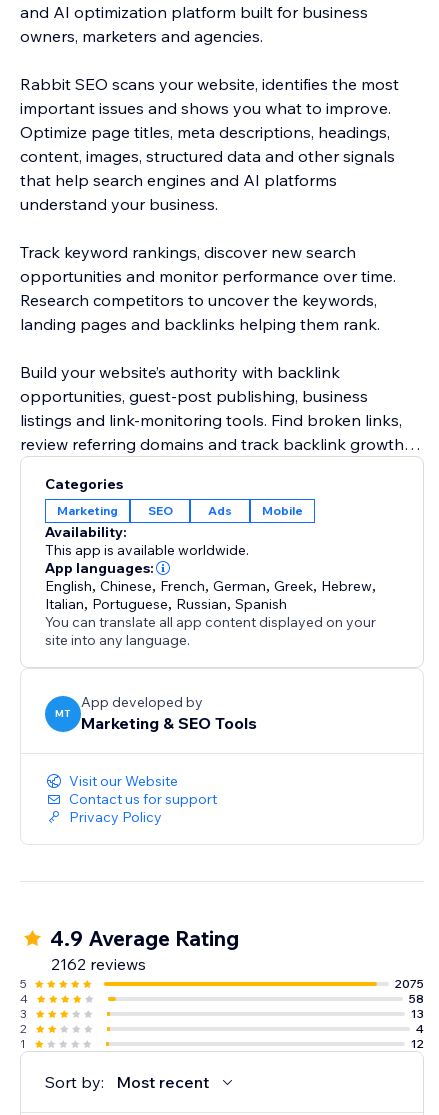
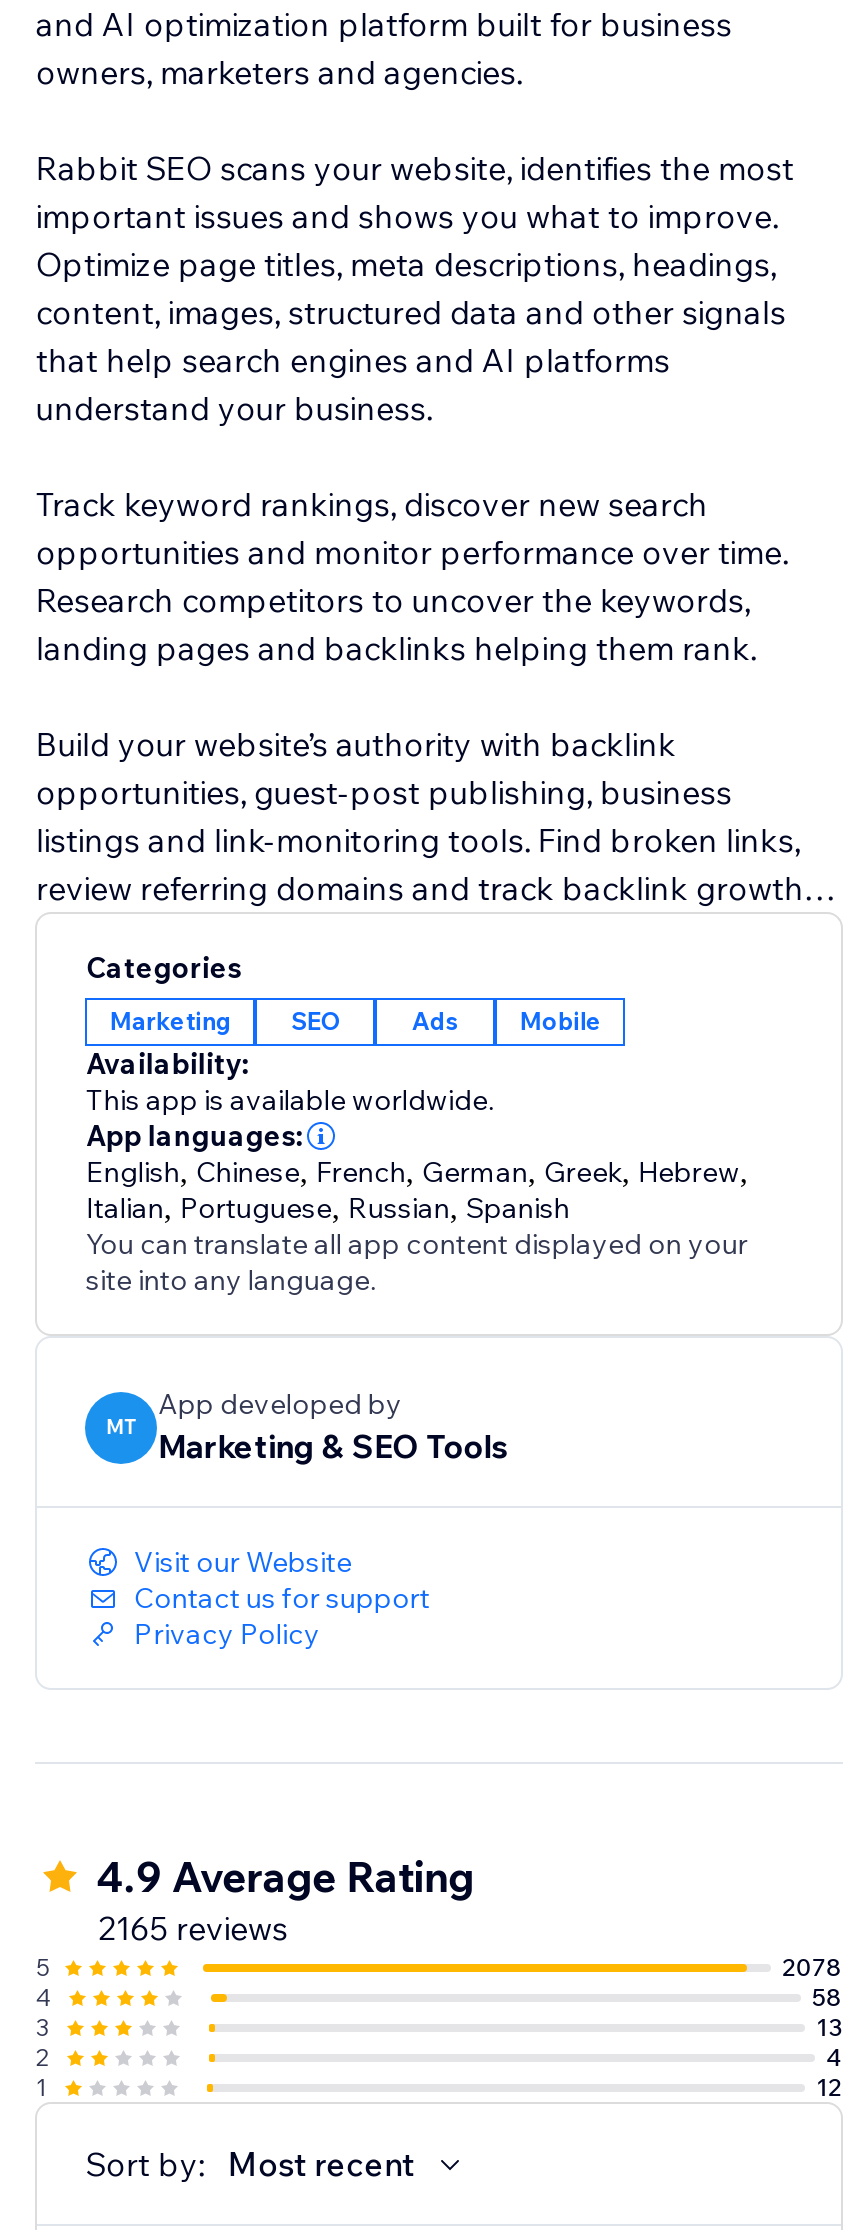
[51,954,146,974] 2162 reviews -> [98,1908,288,1948] 2165 reviews
[395,976,424,991] 2075 -> [782,1952,842,1982] 2078

